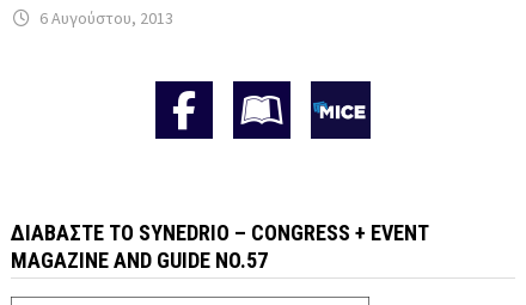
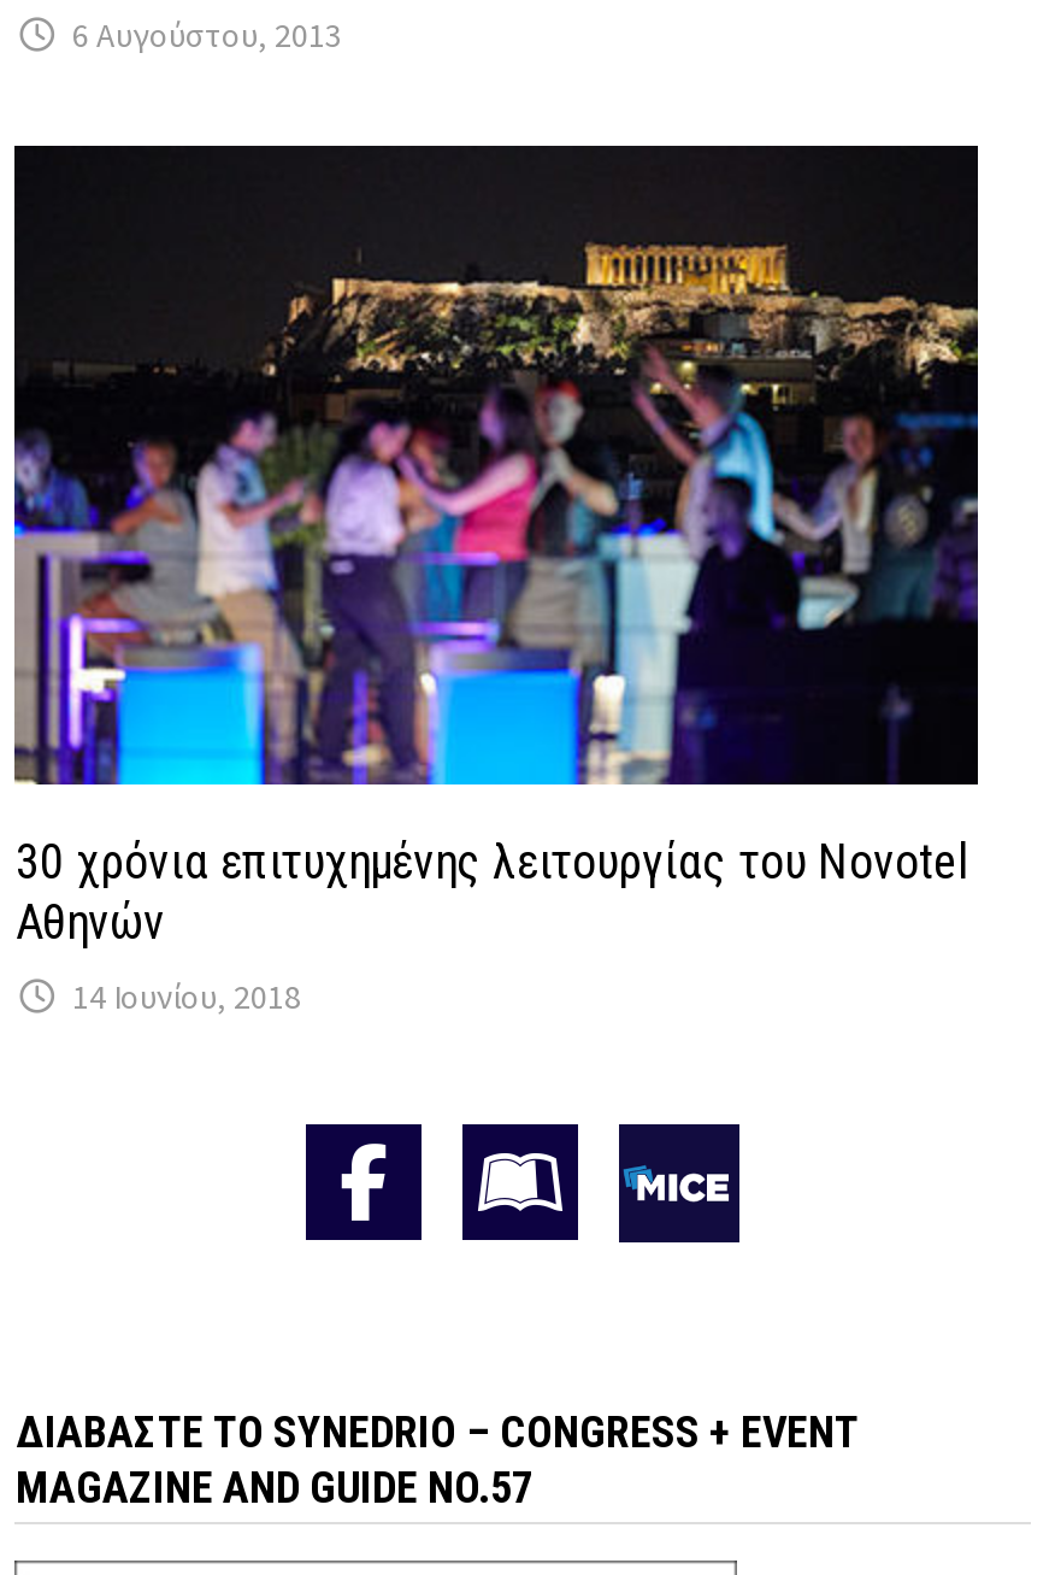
none -> [12,143,980,1018] [image] | 30 χρόνια επιτυχημένης λειτουργίας του Novotel | Αθηνών | 14 Ιουνίου, 2018

